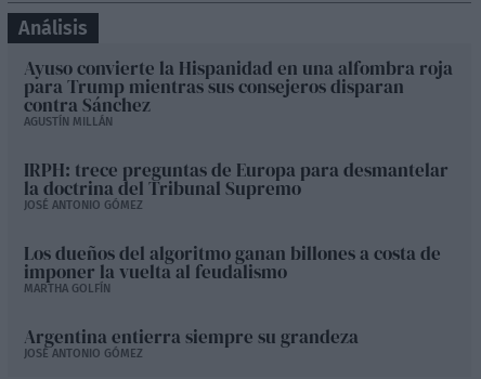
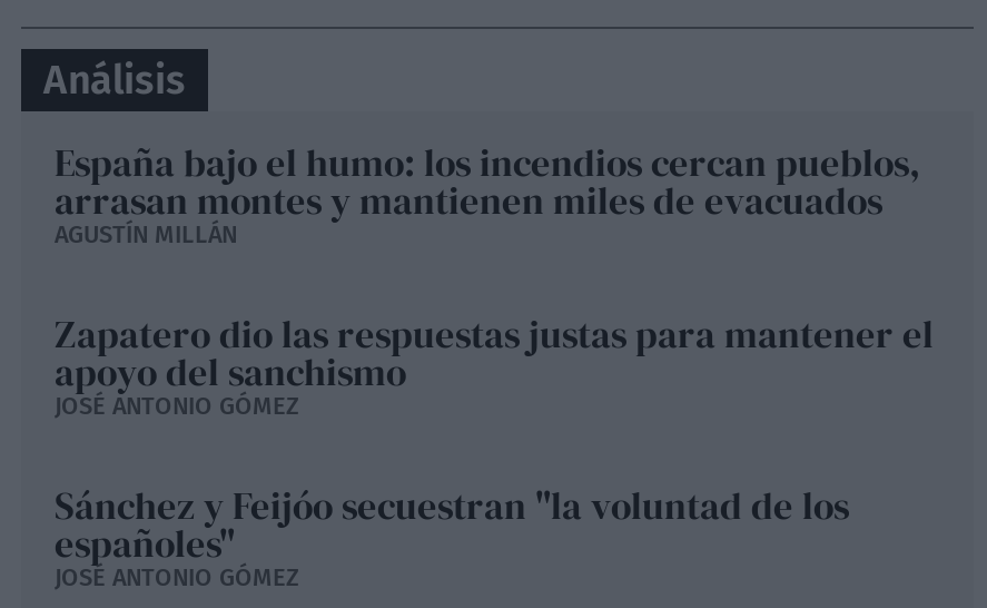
[24,55,453,118] Ayuso convierte la Hispanidad en una alfombra roja | para Trump mientras sus consejeros disparan | contra Sánchez -> [55,136,920,227] España bajo el humo: los incendios cercan pueblos, | arrasan montes y mantienen miles de evacuados
[24,157,448,201] IRPH: trece preguntas de Europa para desmantelar | la doctrina del Tribunal Supremo -> [55,307,934,399] Zapatero dio las respuestas justas para mantener el | apoyo del sanchismo
[24,240,441,350] Los dueños del algoritmo ganan billones a costa de | imponer la vuelta al feudalismo | MARTHA GOLFÍN | Argentina entierra siempre su grandeza -> [55,479,849,570] Sánchez y Feijóo secuestran "la voluntad de los | españoles"

